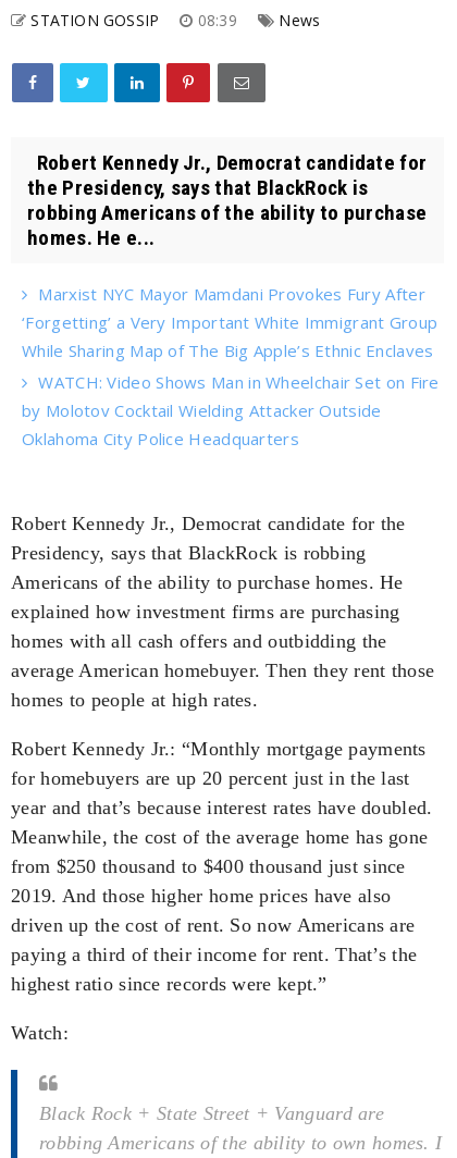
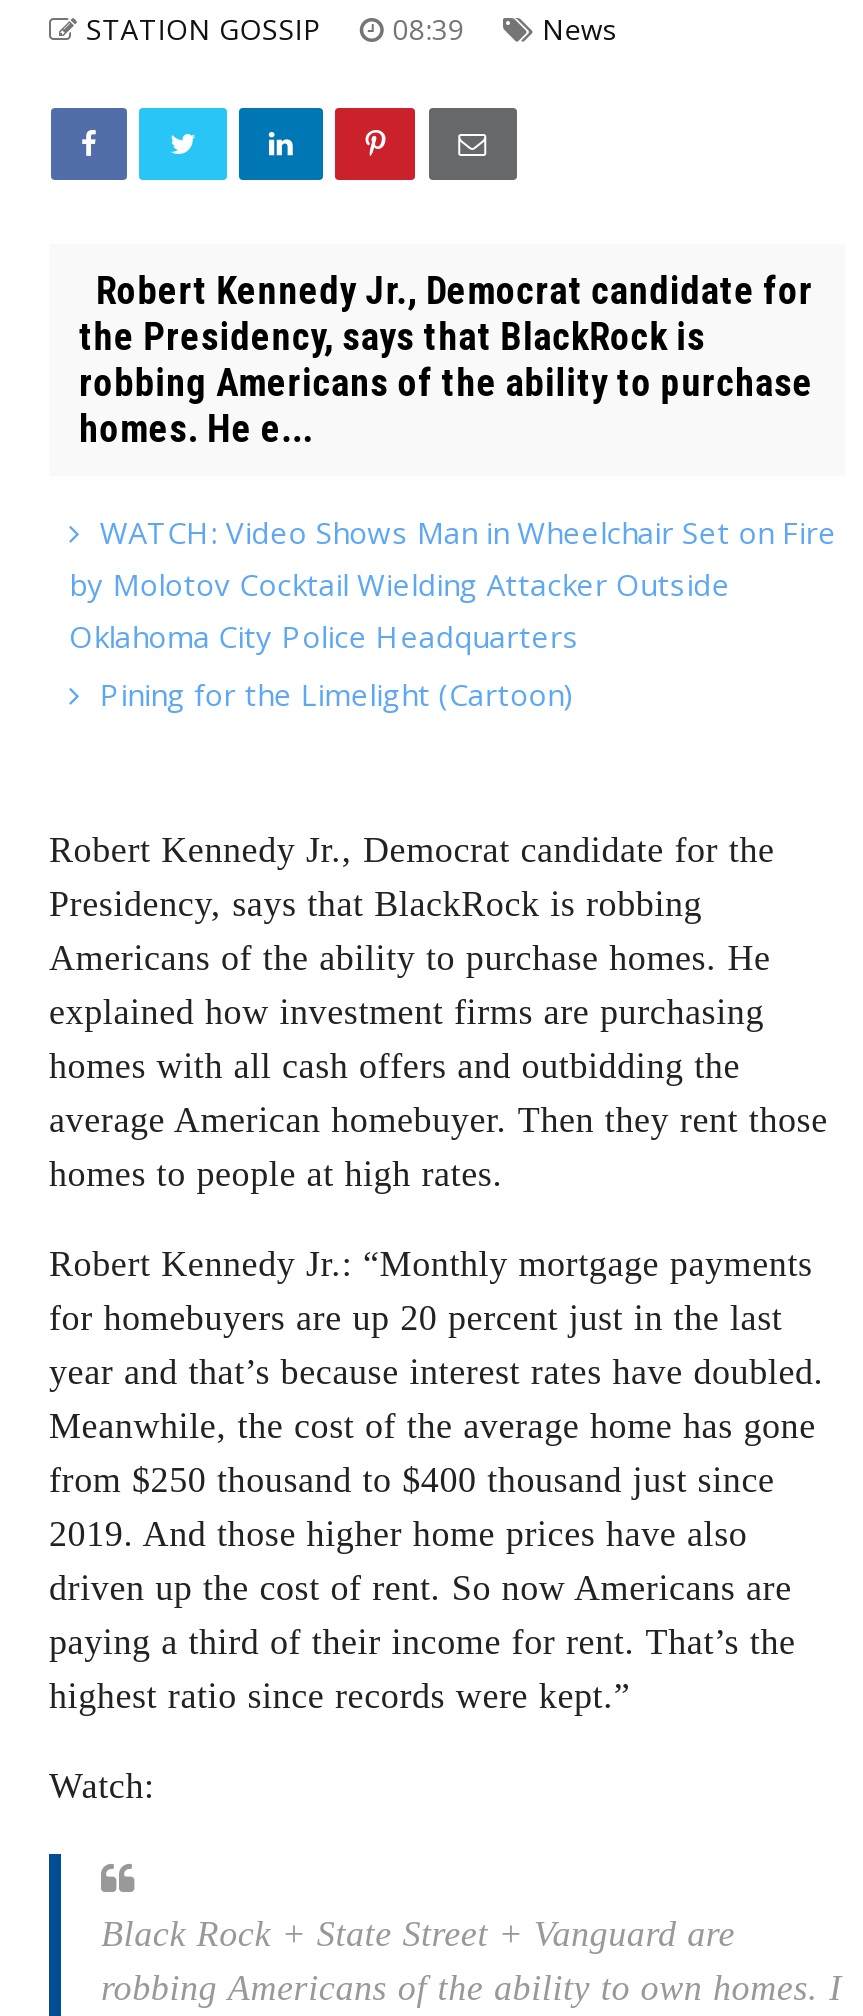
[22,283,438,361] Marxist NYC Mayor Mamdani Provokes Fury After | ‘Forgetting’ a Very Important White Immigrant Group | While Sharing Map of The Big Apple’s Ethnic Enclaves -> none
moved [22,371,439,449] -> [69,512,836,656]: WATCH: Video Shows Man in Wheelchair Set on Fire | by Molotov Cocktail Wielding Attacker Outside | Oklahoma City Police Headquarters
none -> [100,674,574,714] Pining for the Limelight (Cartoon)

